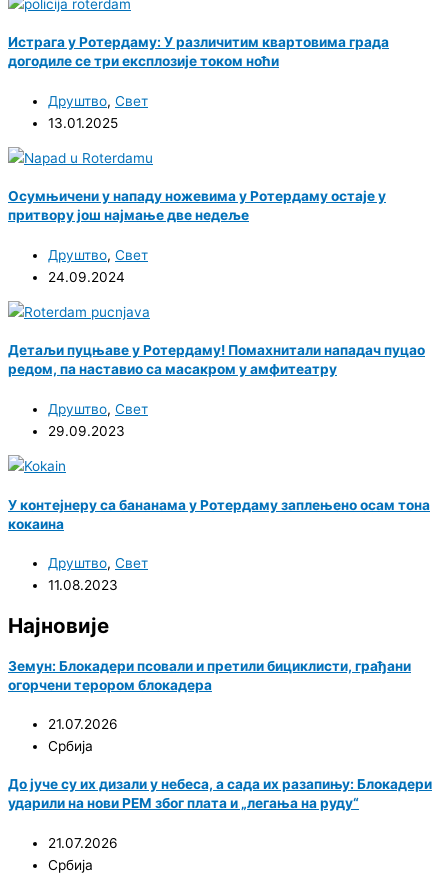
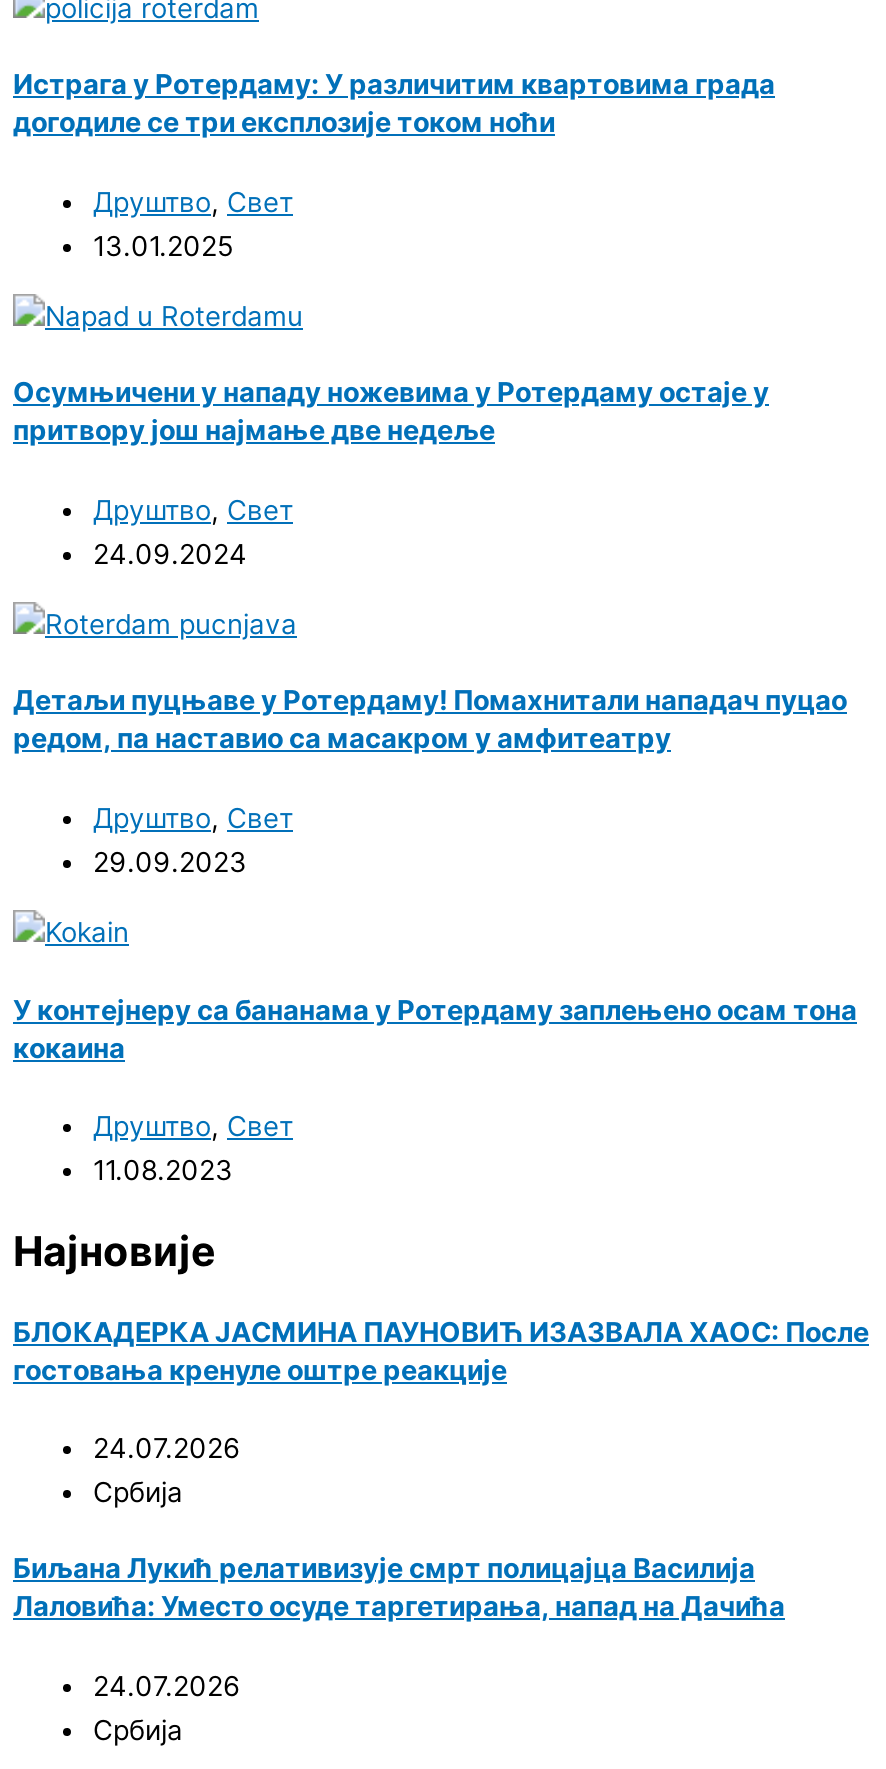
[8,658,411,693] Земун: Блокадери псовали и претили бициклисти, грађани | огорчени терором блокадера -> [13,1316,869,1386] БЛОКАДЕРКА ЈАСМИНА ПАУНОВИЋ ИЗАЗВАЛА ХАОС: После | гостовања кренуле оштре реакције
[48,716,118,732] 21.07.2026 -> [93,1432,241,1464] 24.07.2026
[8,776,432,811] До јуче су их дизали у небеса, а сада их разапињу: Блокадери | ударили на нови РЕМ због плата и „легања на руду“ -> [13,1553,785,1623] Биљана Лукић релативизује смрт полицајца Василија | Лаловића: Уместо осуде таргетирања, напад на Дачића
[48,834,118,850] 21.07.2026 -> [93,1669,241,1701] 24.07.2026

